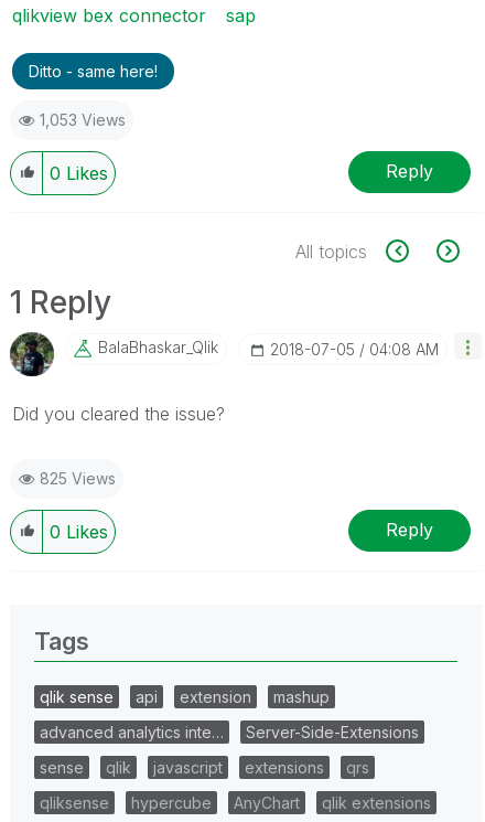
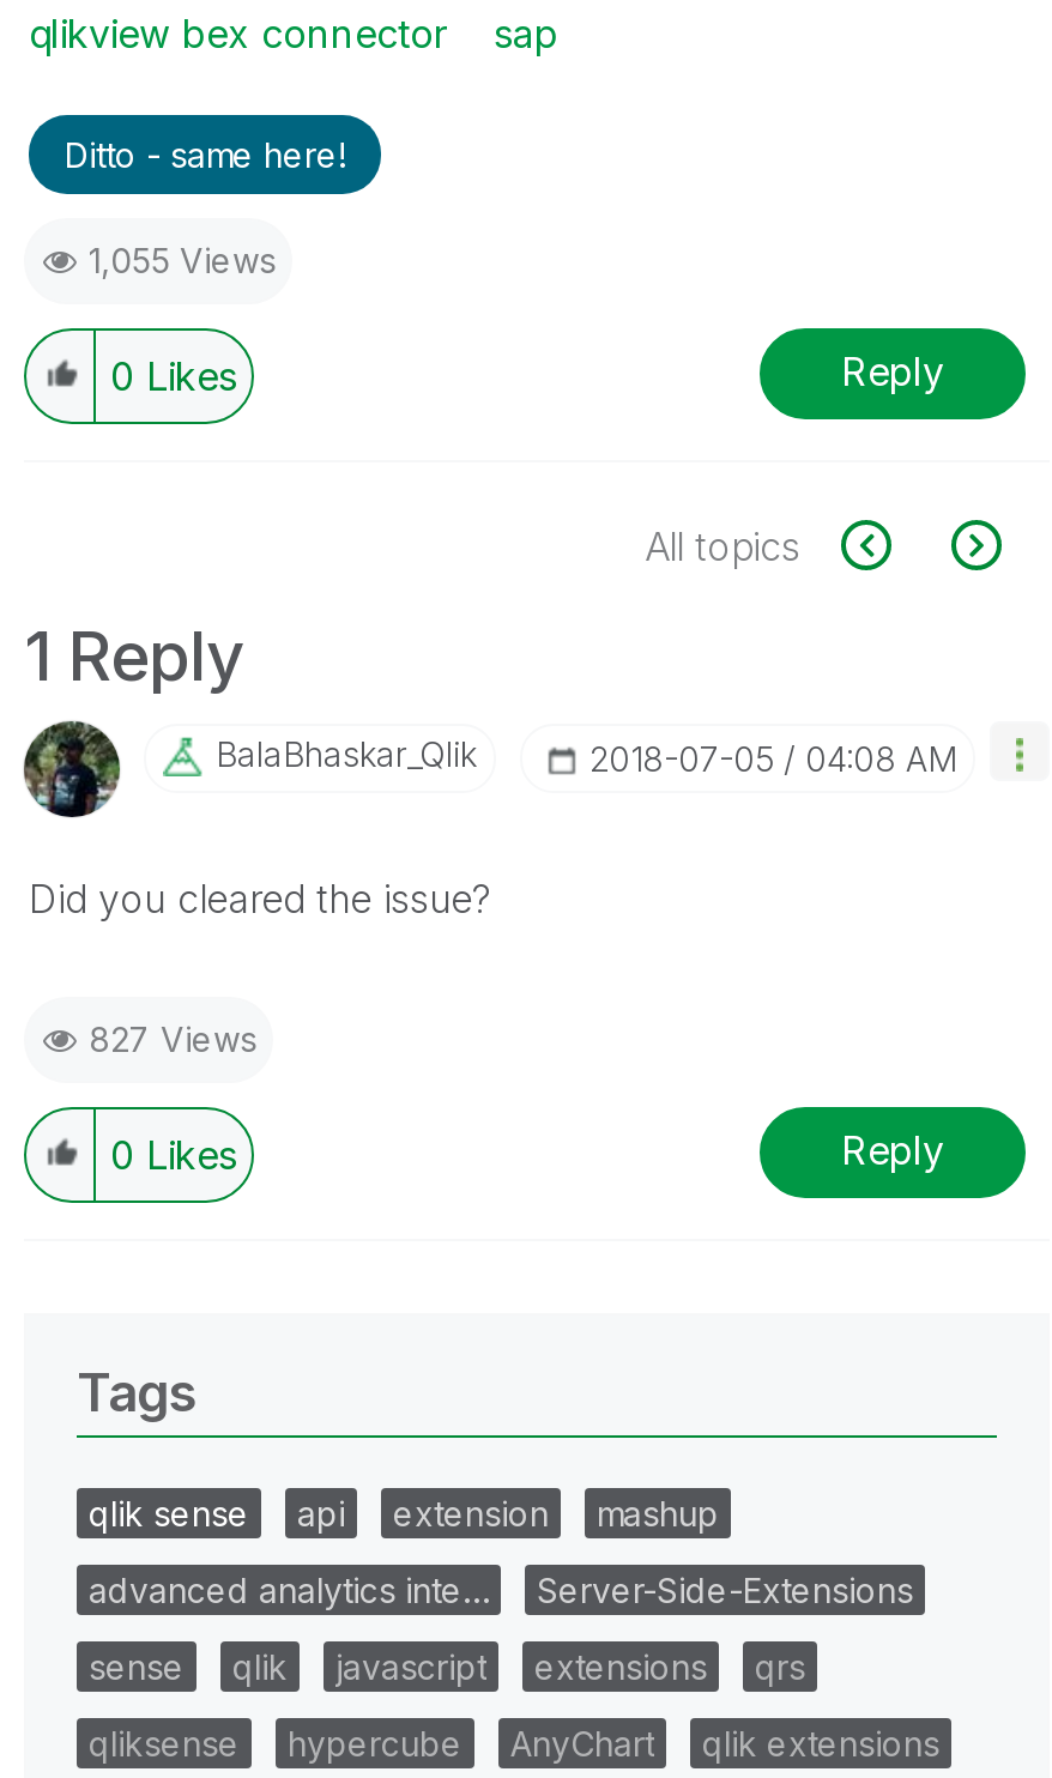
[40,110,126,129] 1,053 Views -> [89,238,276,279] 1,055 Views
[40,468,116,487] 825 Views -> [89,1017,256,1058] 827 Views

